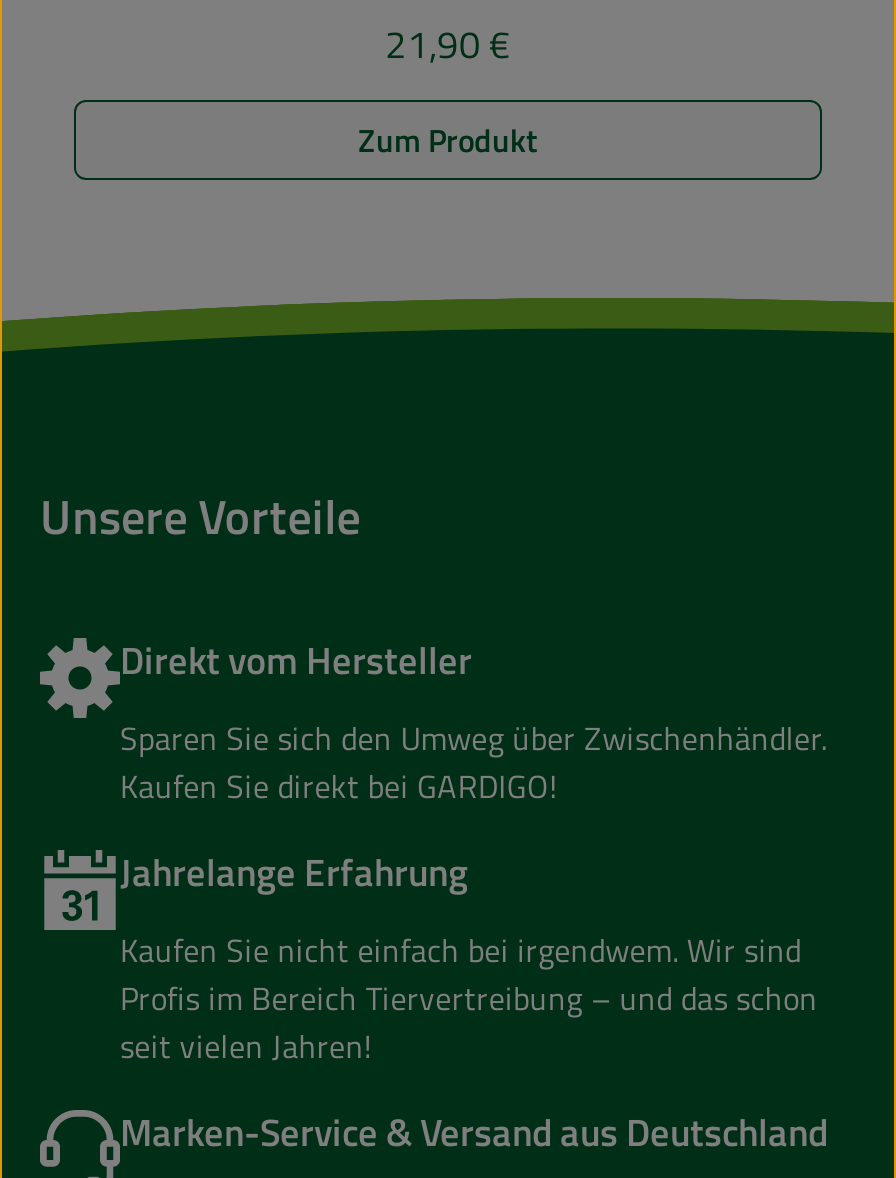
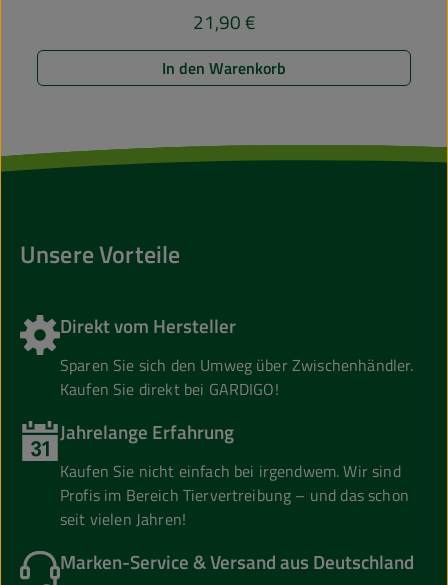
[358,115,538,163] Zum Produkt -> [162,56,286,80] In den Warenkorb

